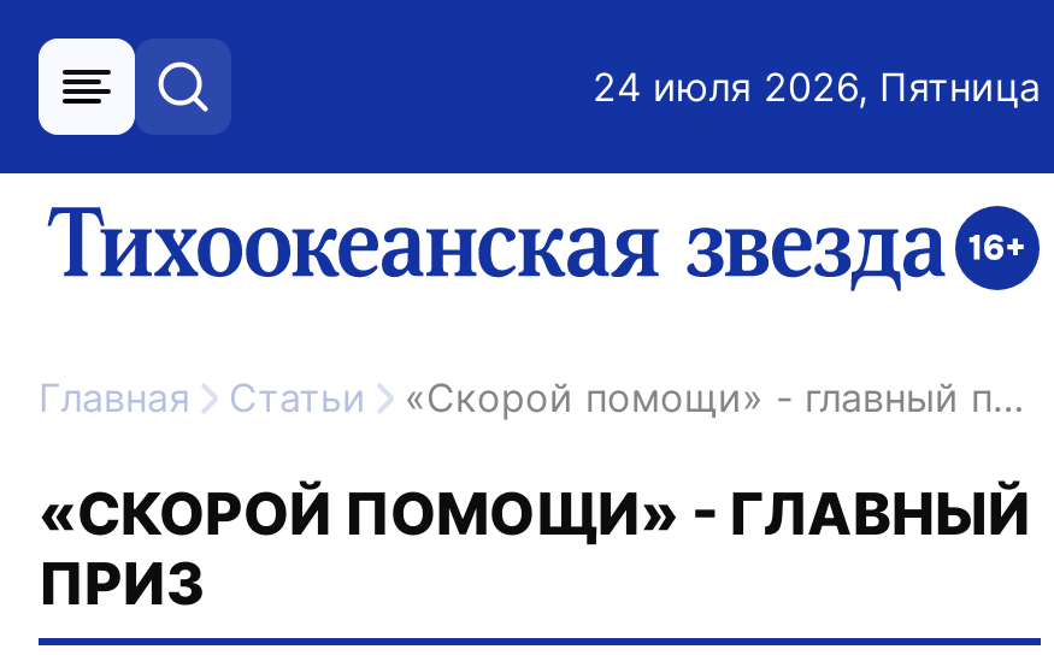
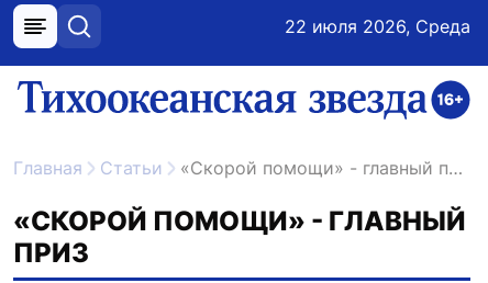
[593,63,1041,111] 24 июля 2026, Пятница -> [285,15,470,37] 22 июля 2026, Среда

